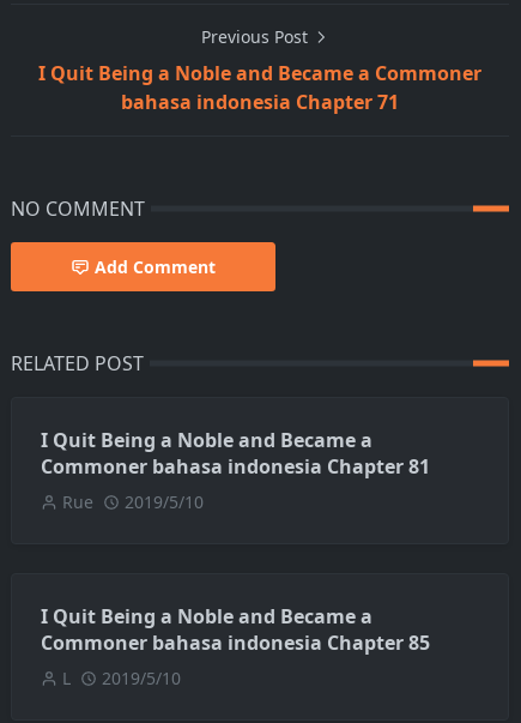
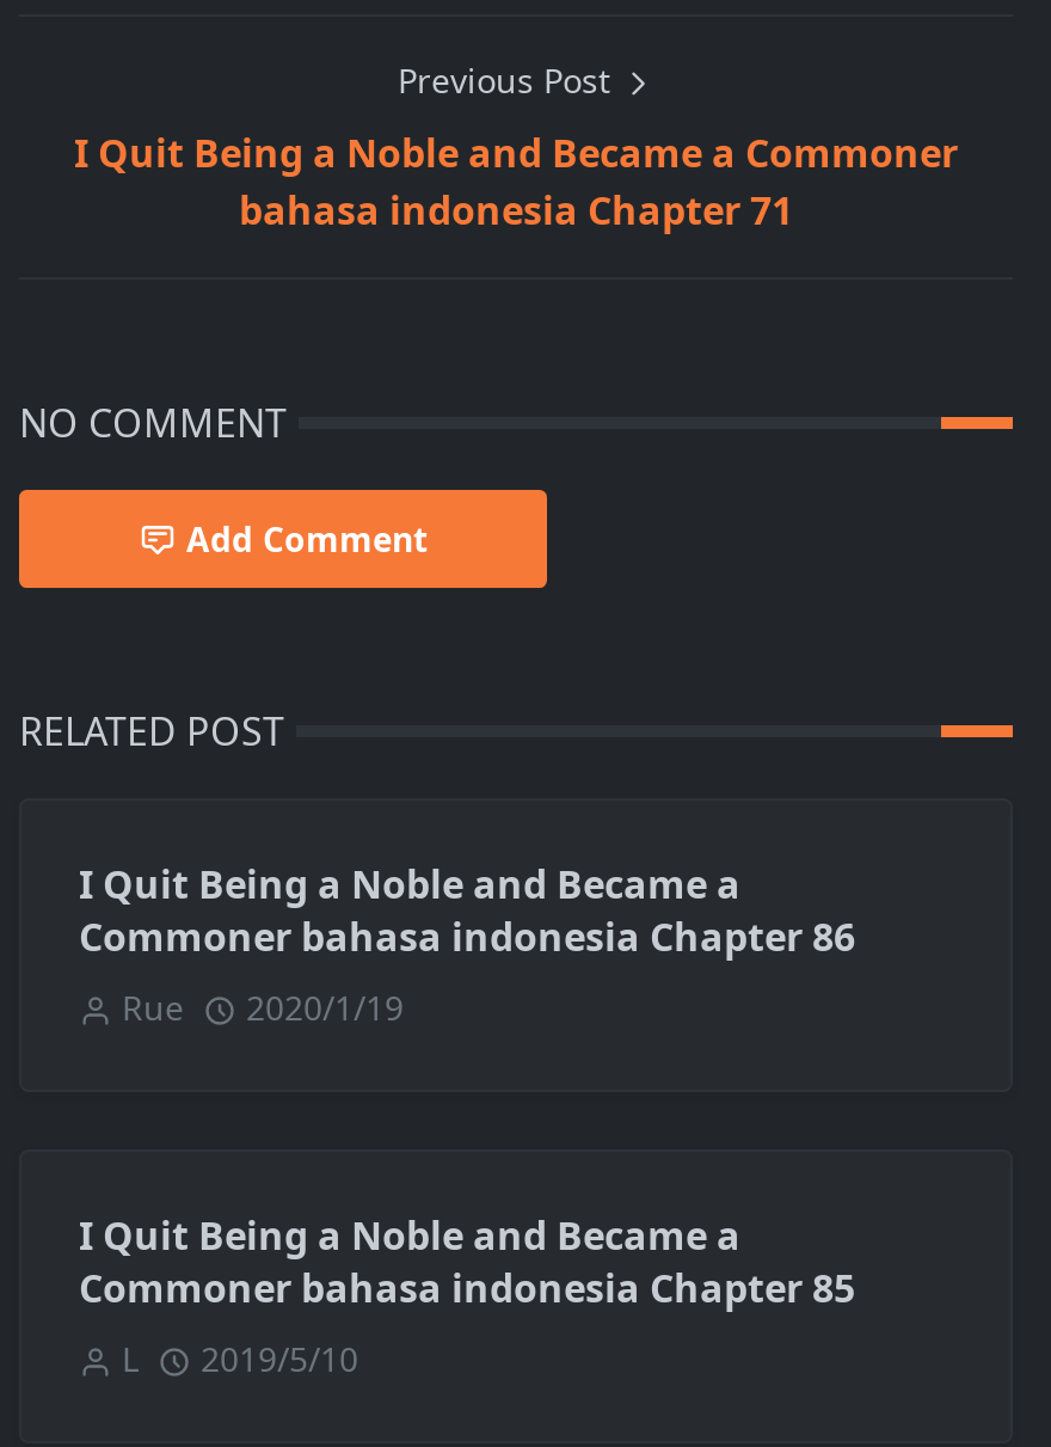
[41,454,430,480] Commoner bahasa indonesia Chapter 81 -> [79,911,855,964] Commoner bahasa indonesia Chapter 86
[62,491,204,514] Rue 2019/5/10 -> [122,985,404,1031] Rue 2020/1/19

